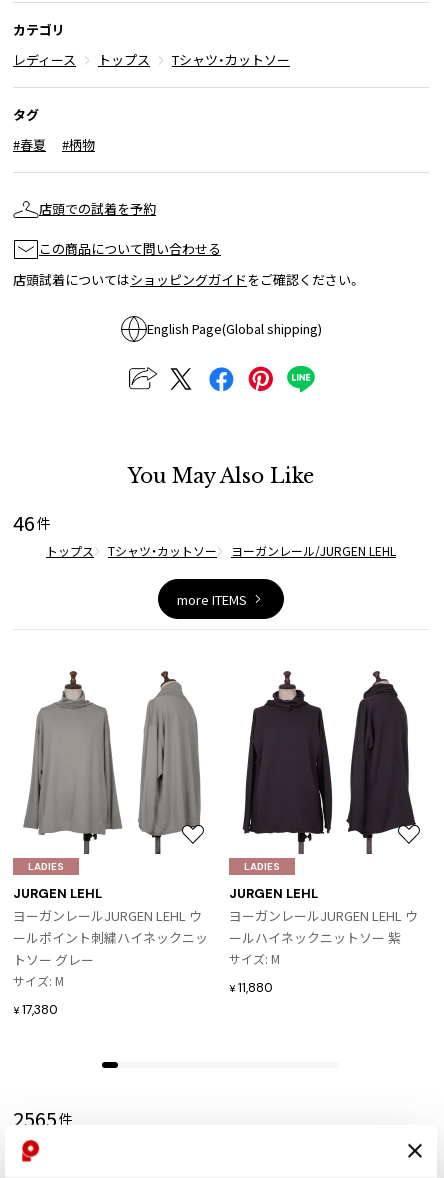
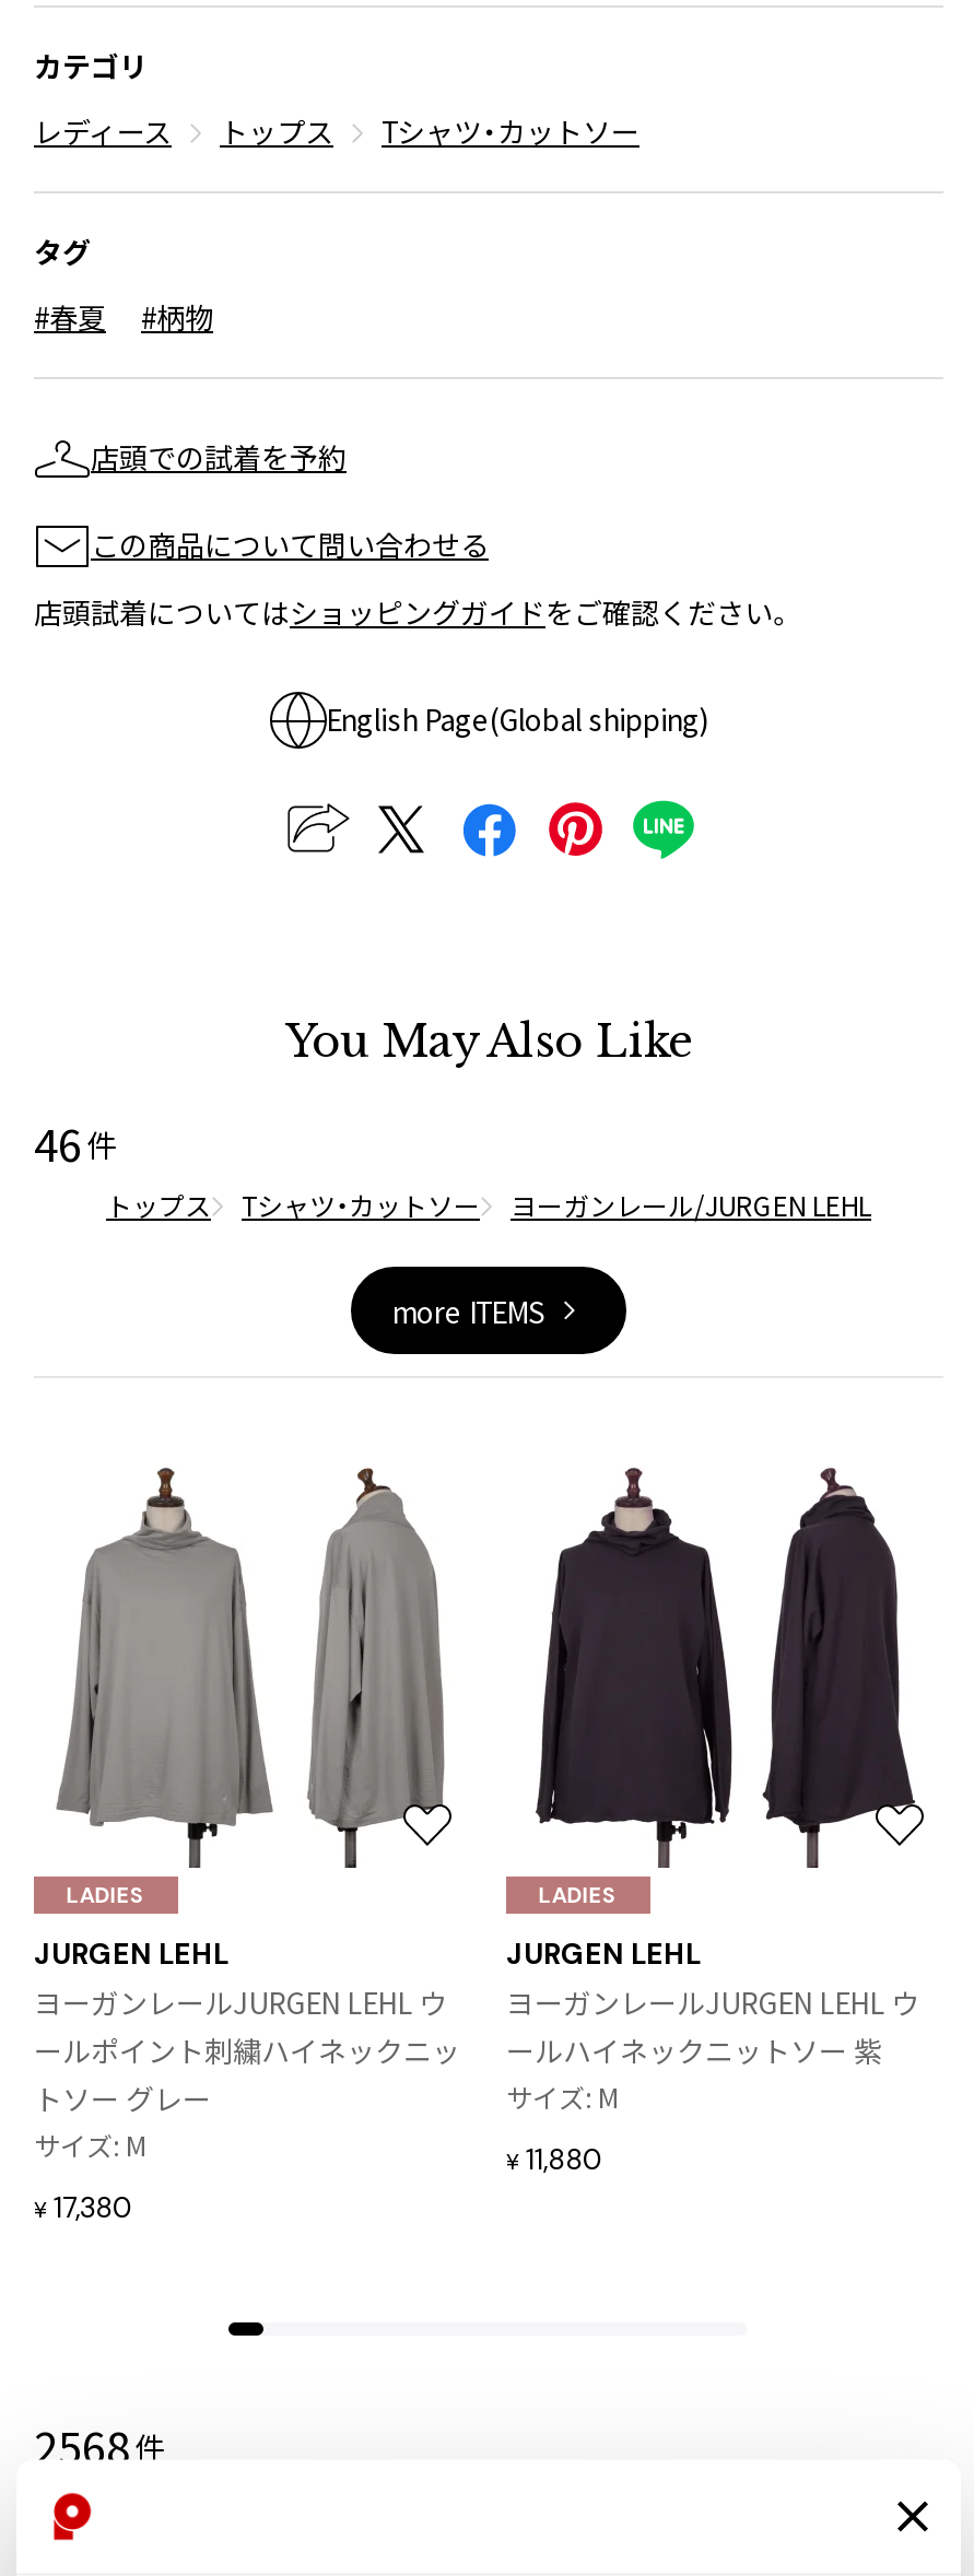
[13,1104,73,1133] 2565 件 -> [34,2414,165,2478] 2568 件

